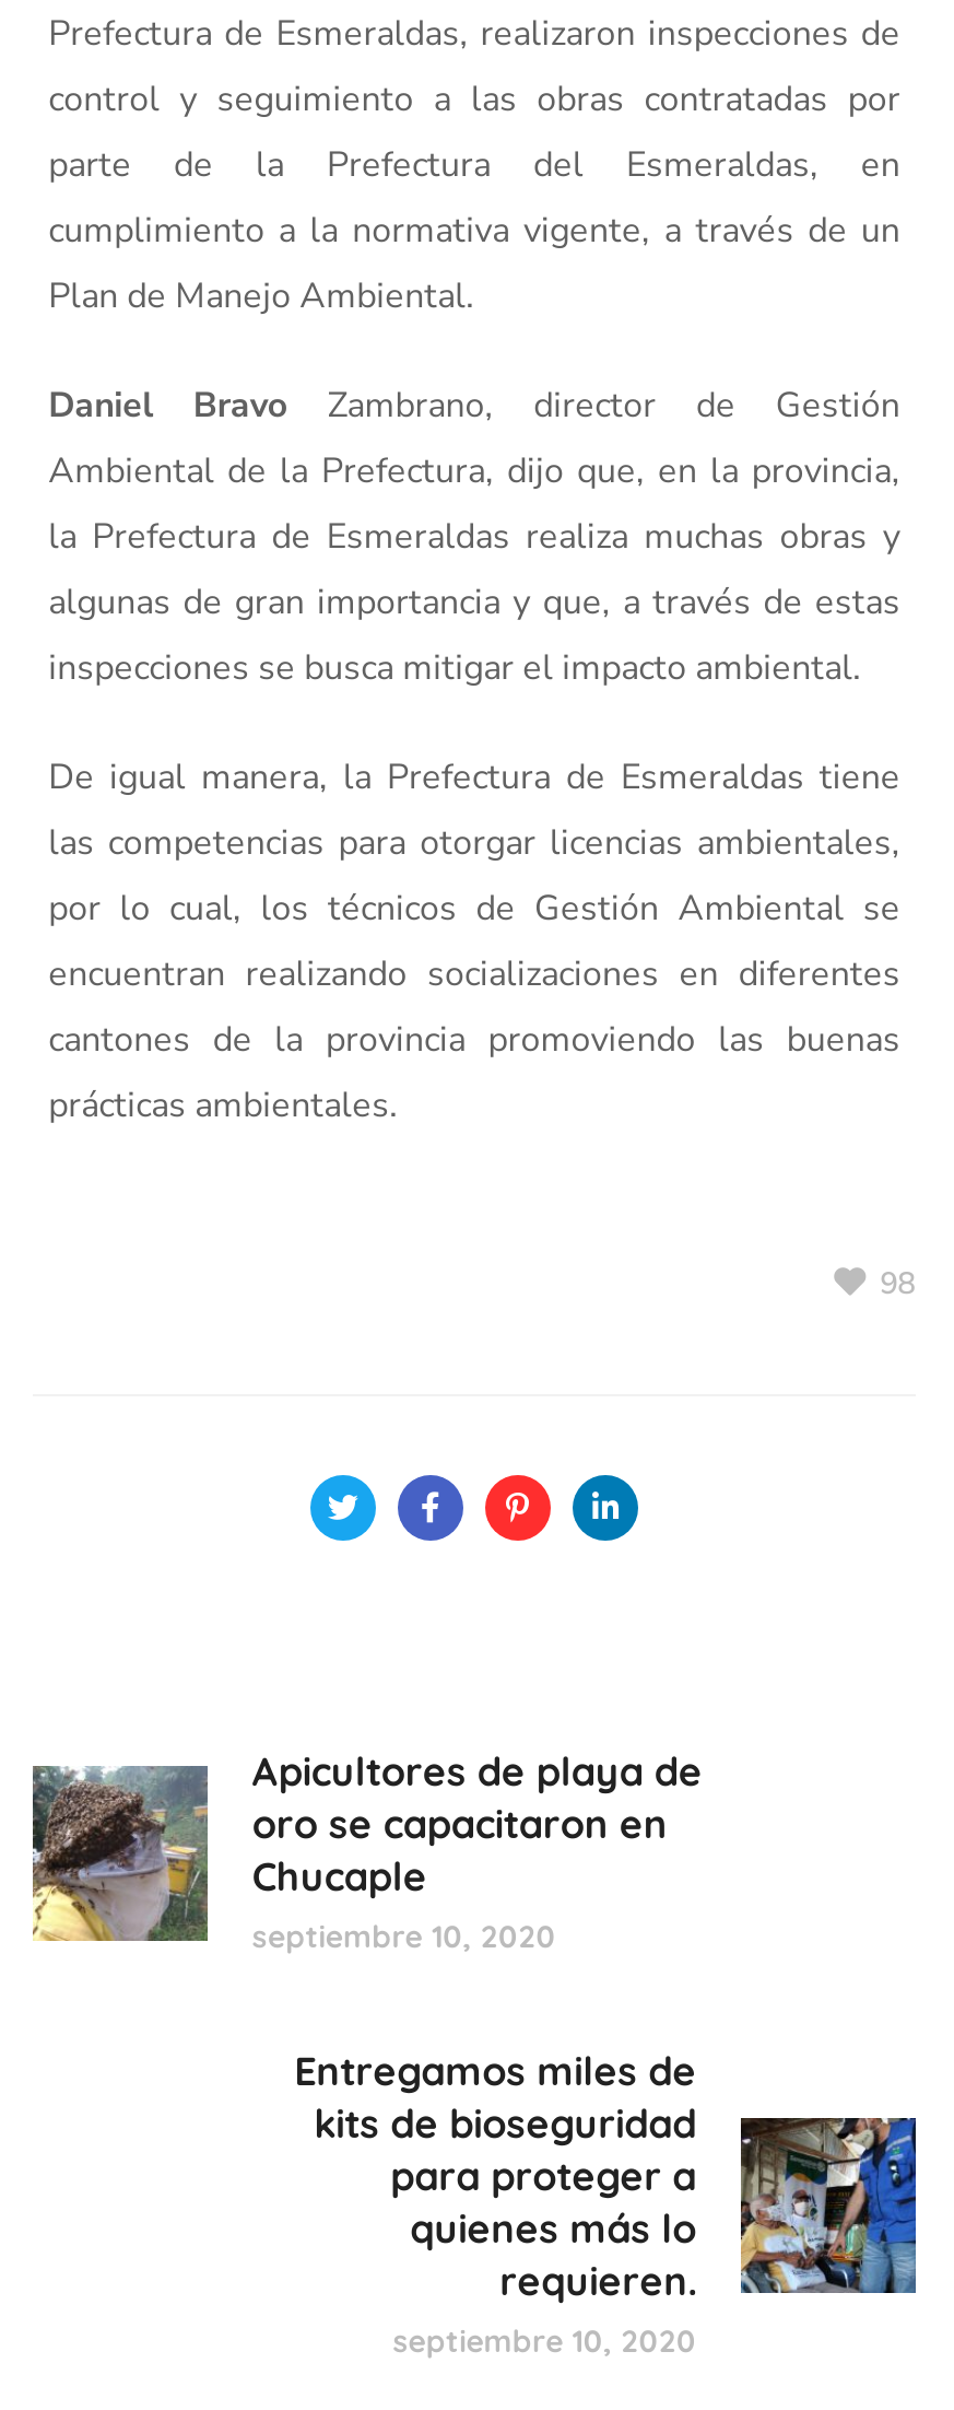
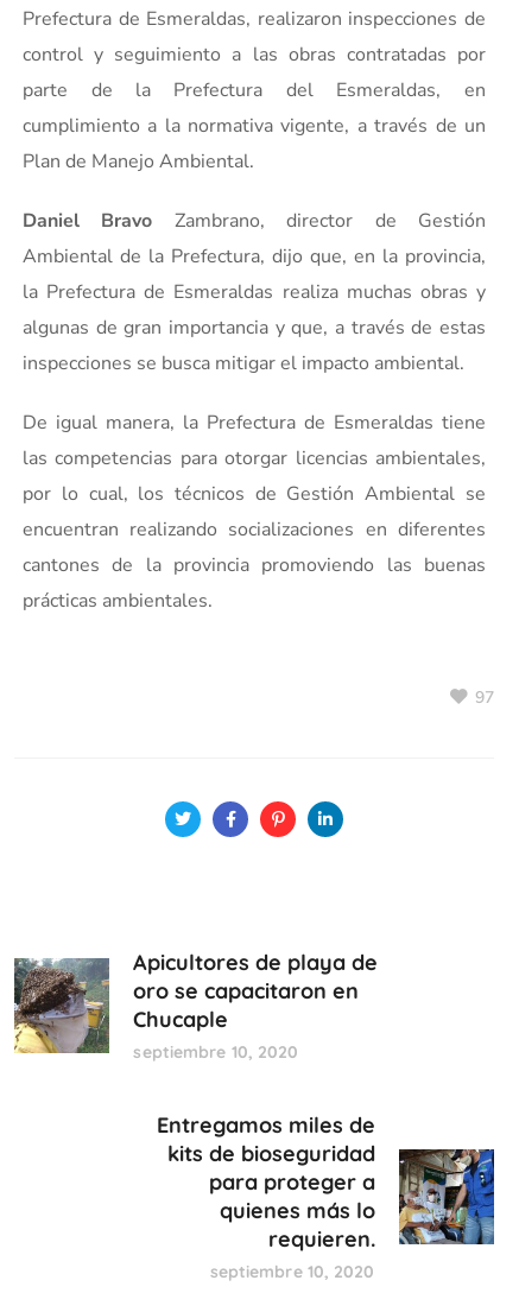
[880,1264,915,1305] 98 -> [475,686,494,709] 97

